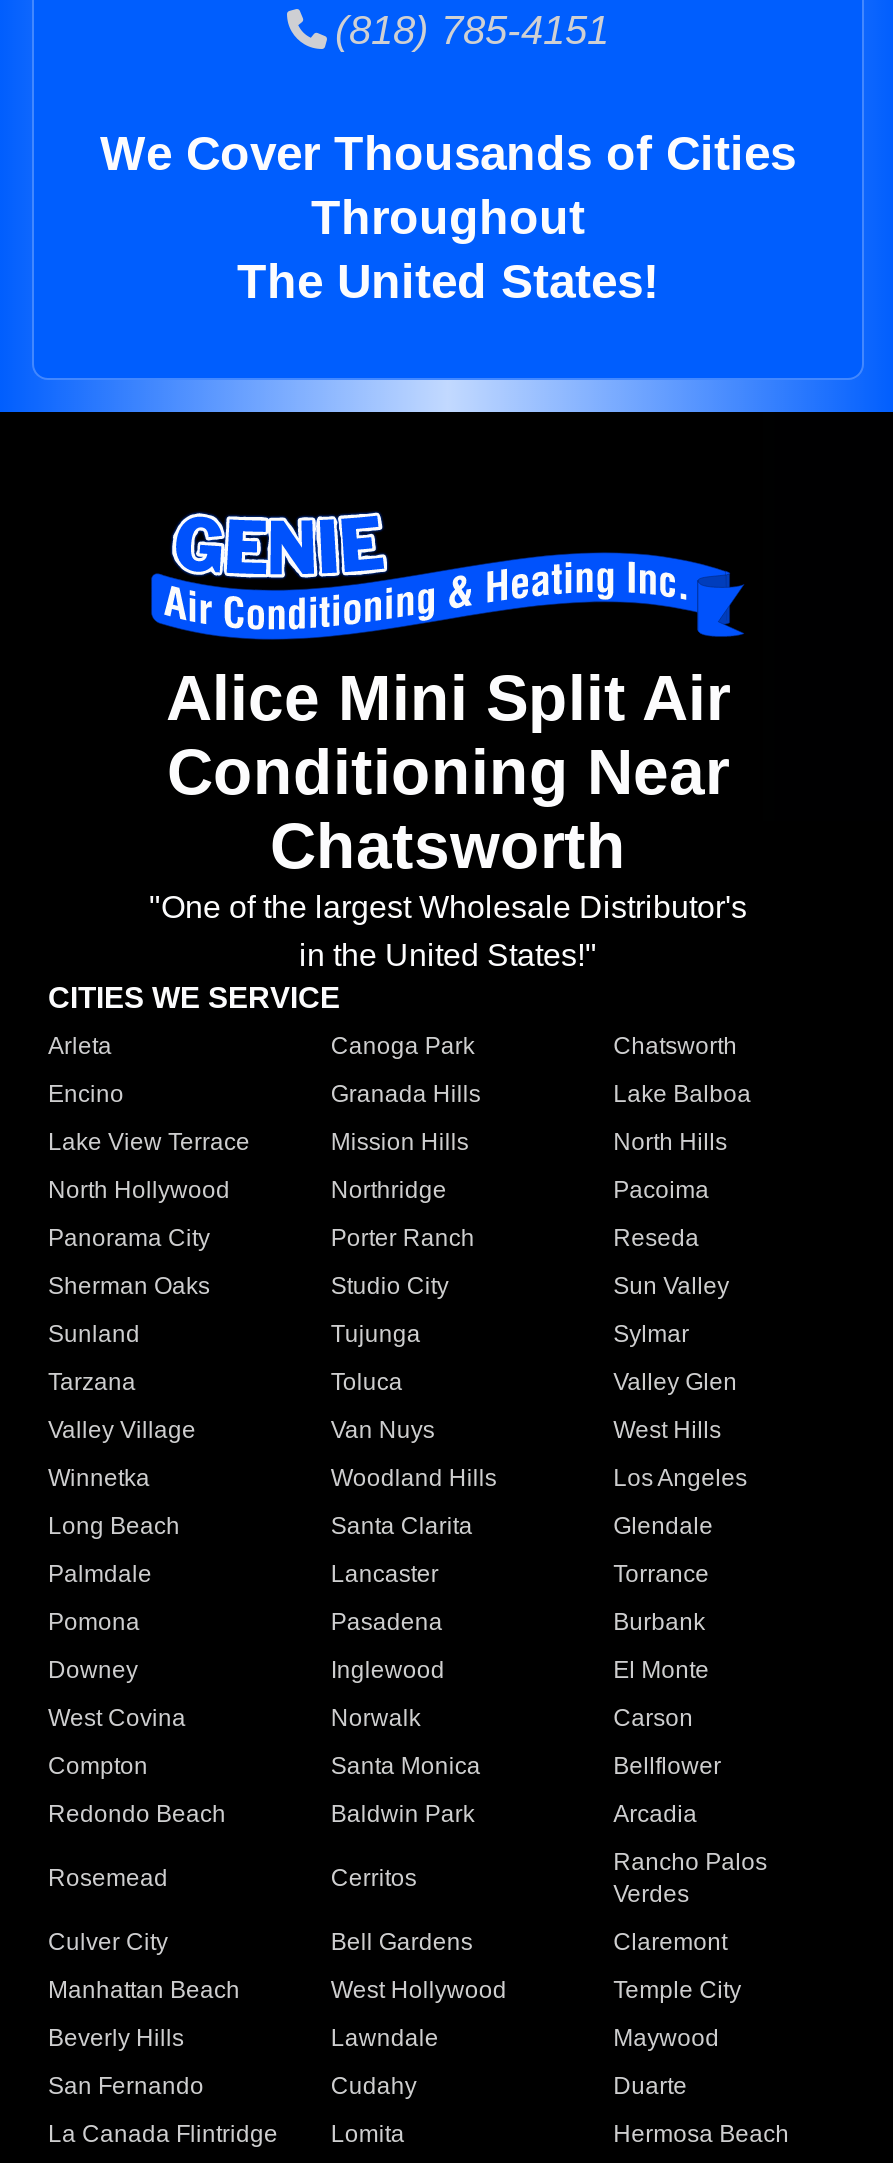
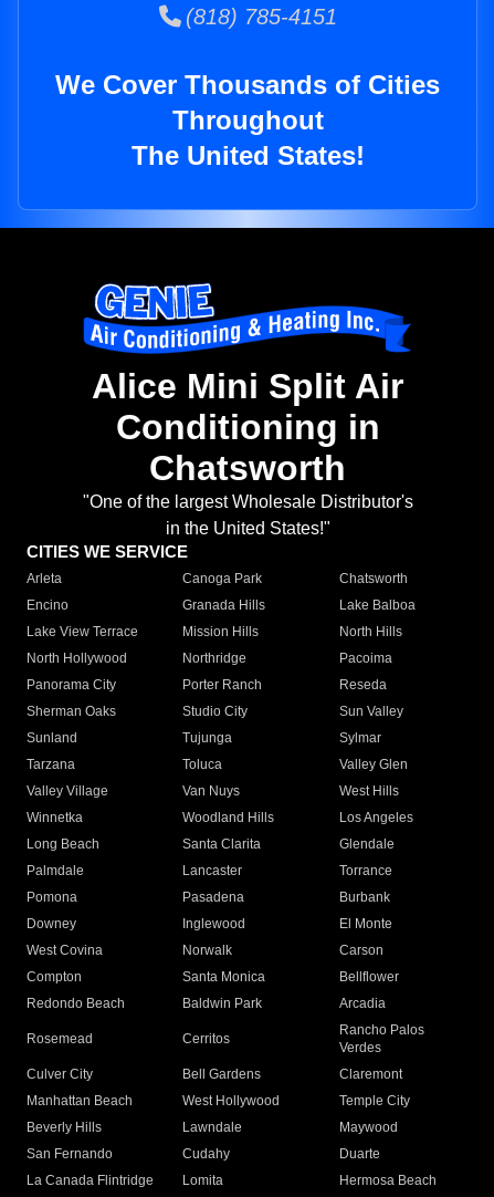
[167,737,729,809] Conditioning Near -> [115,407,380,447] Conditioning in

